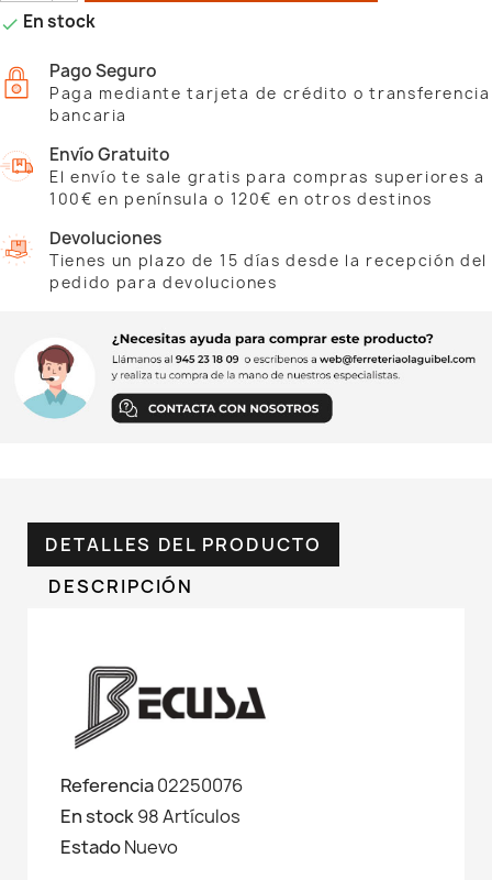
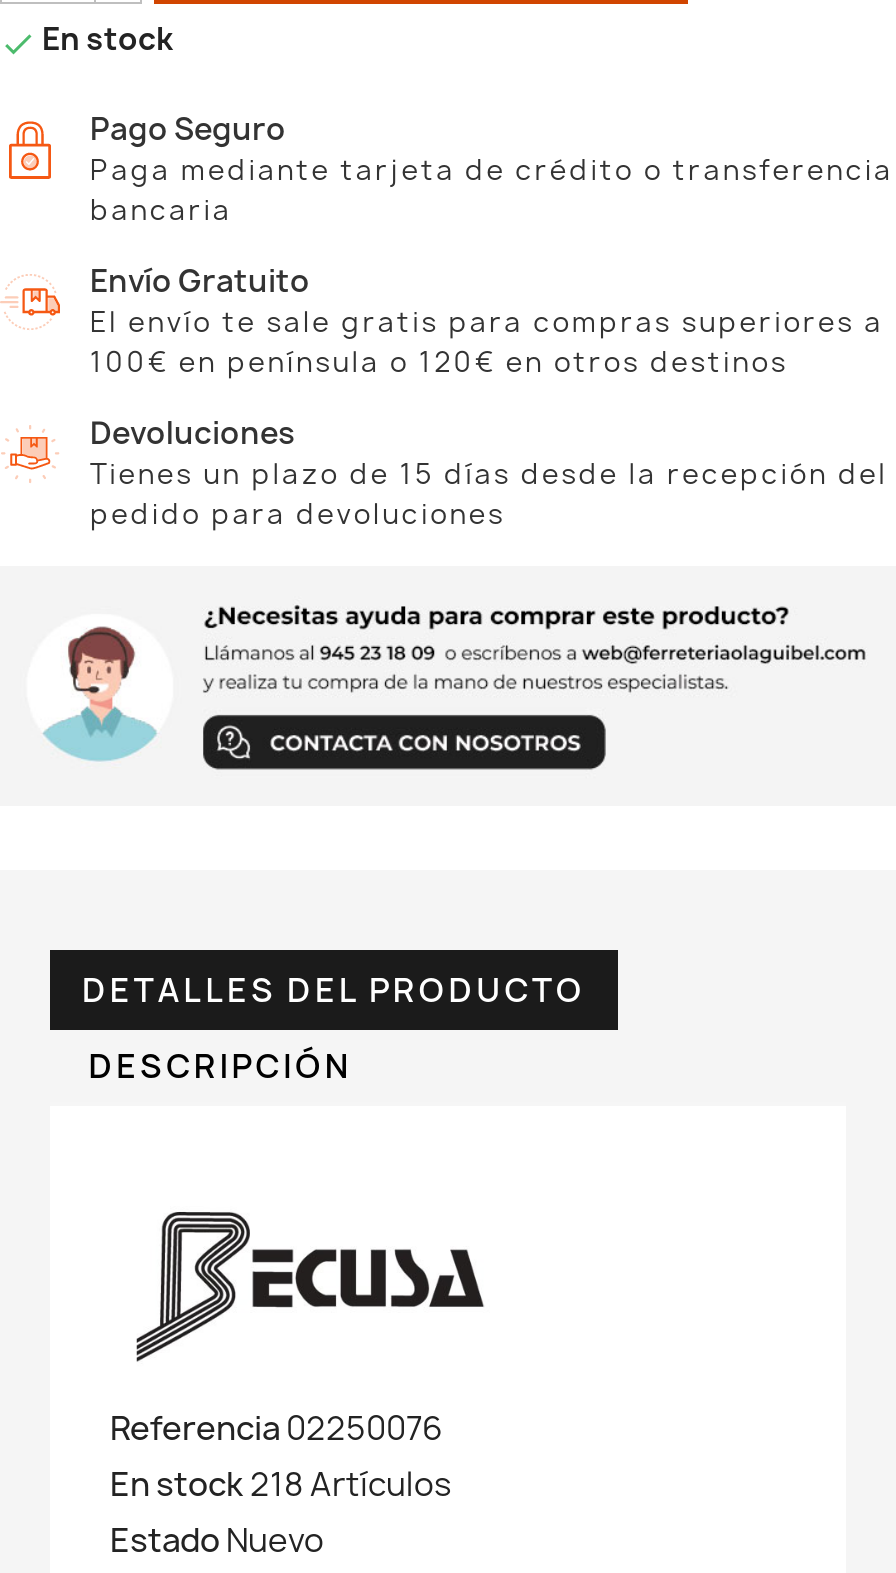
[60,804,241,828] En stock 98 Artículos -> [110,1461,452,1505] En stock 218 Artículos

